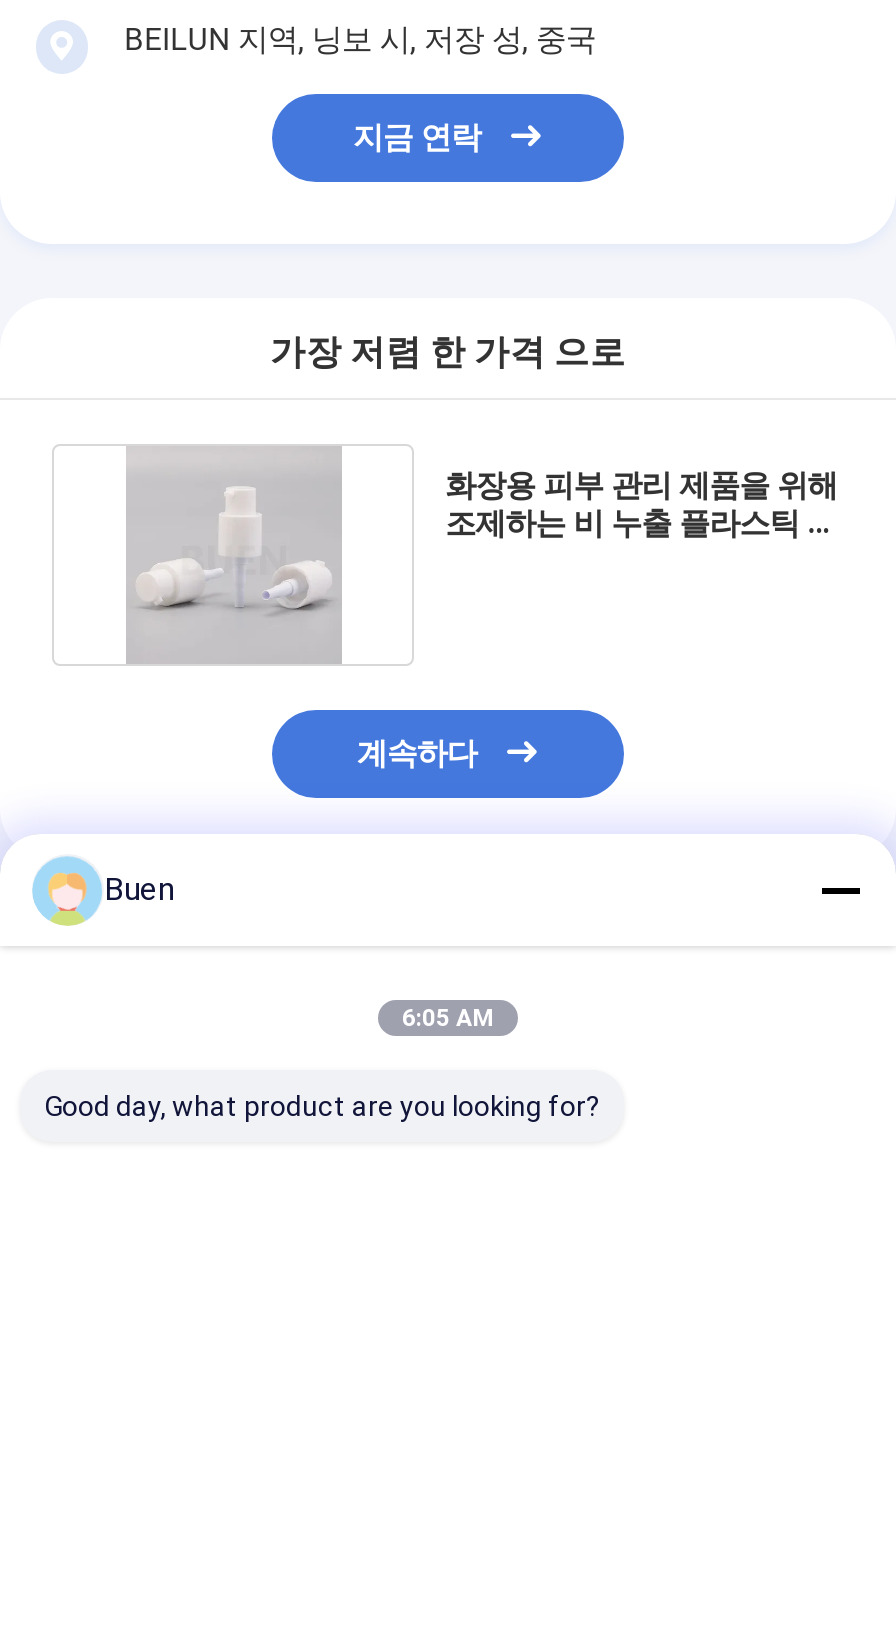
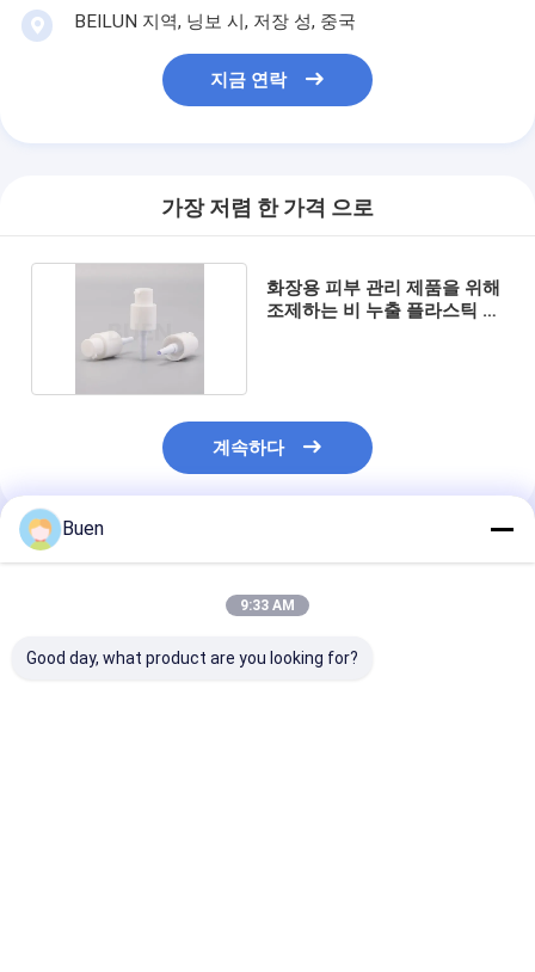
[402,1004,494,1032] 6:05 AM -> [240,597,295,614] 9:33 AM

